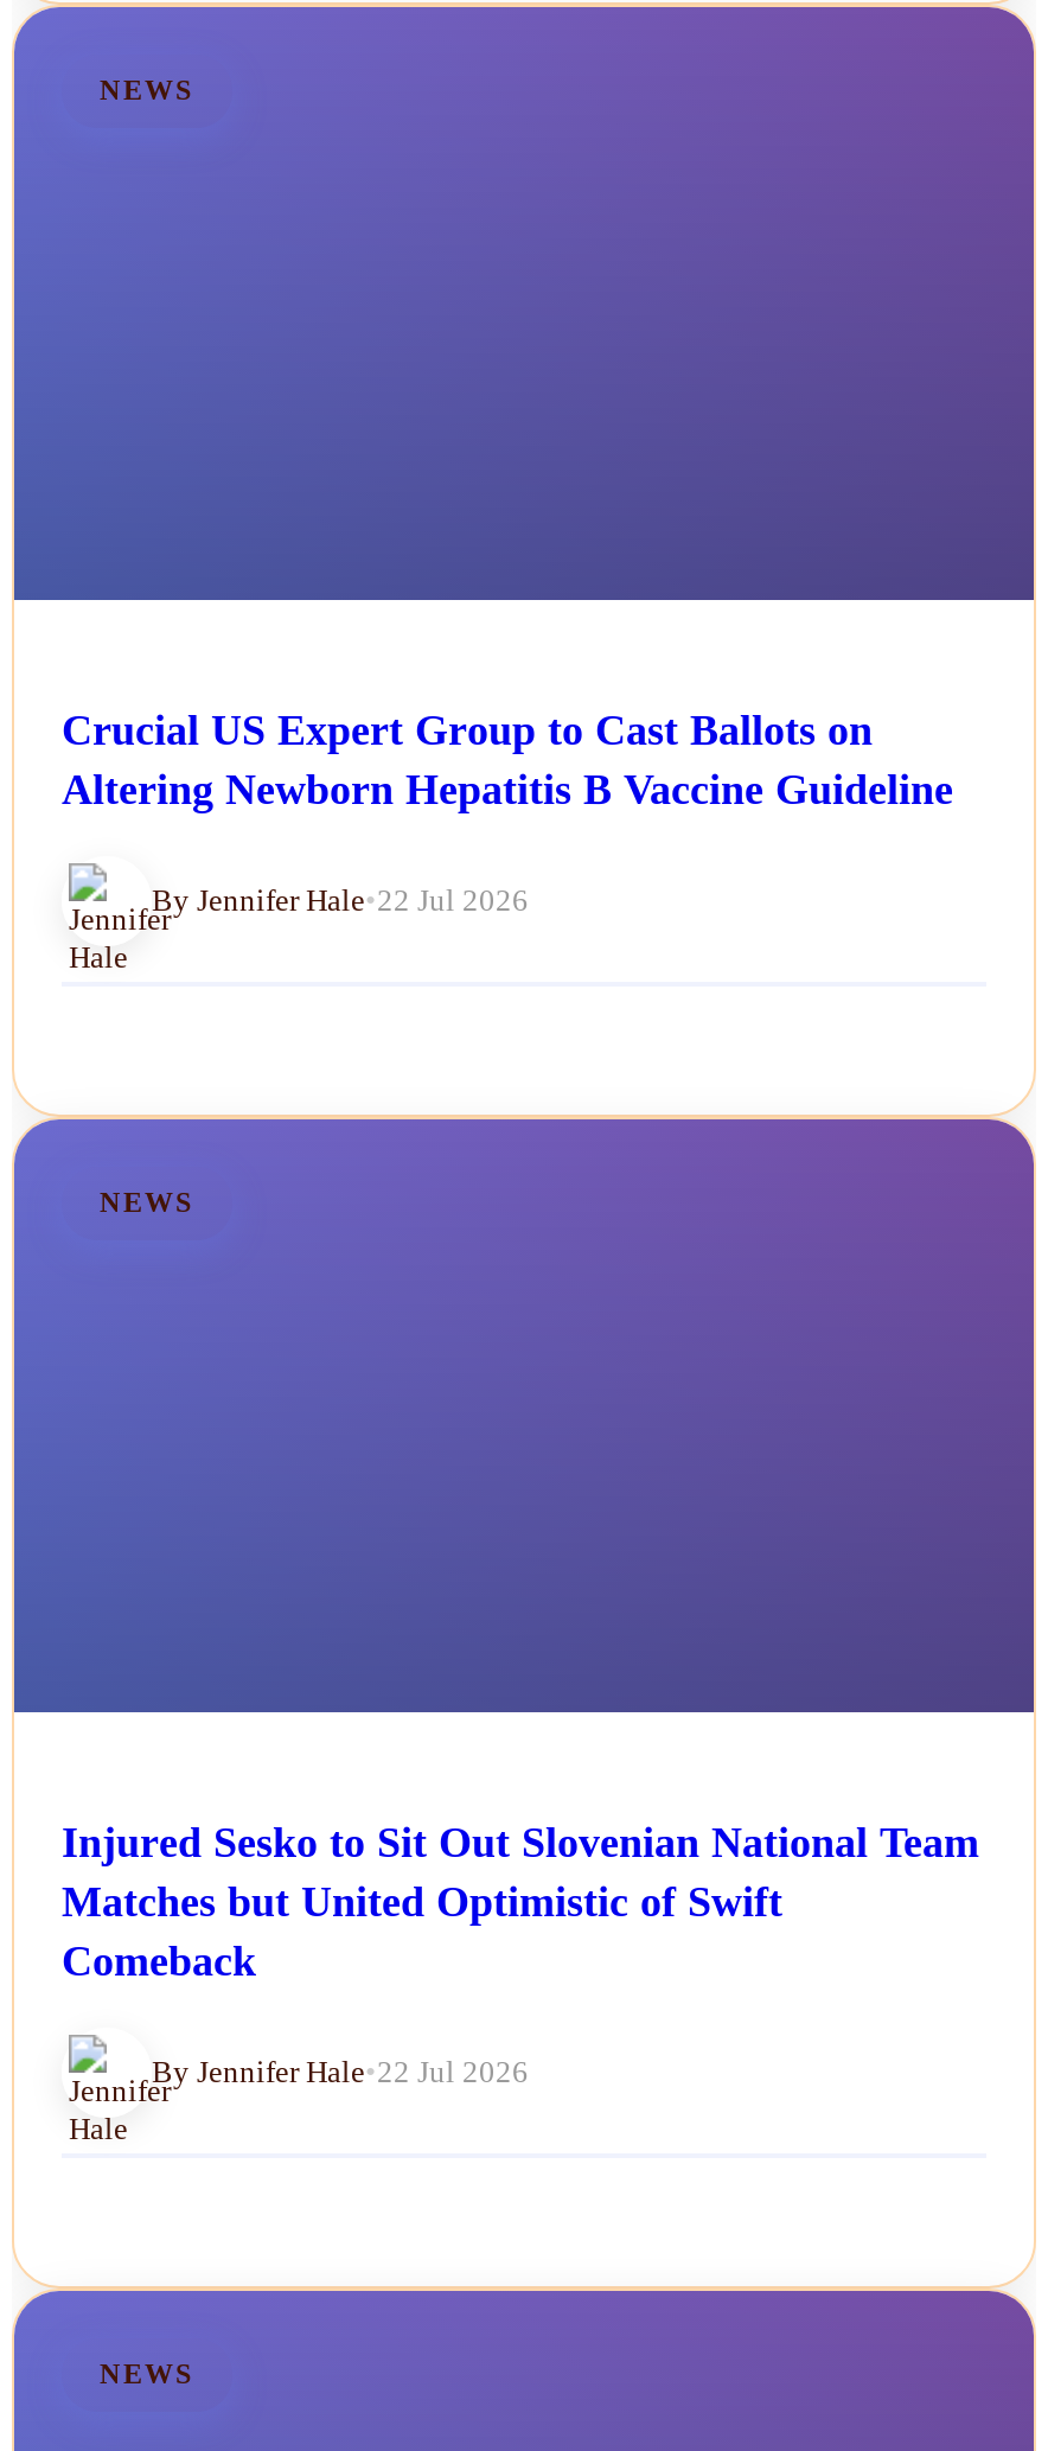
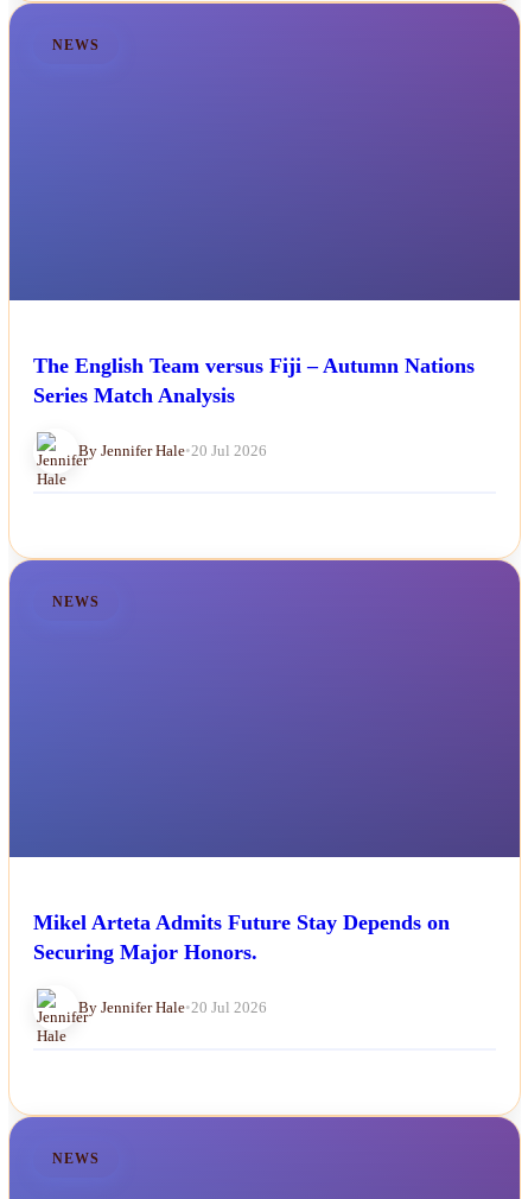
[62,707,953,814] Crucial US Expert Group to Cast Ballots on | Altering Newborn Hepatitis B Vaccine Guideline -> [33,354,475,407] The English Team versus Fiji – Autumn Nations | Series Match Analysis
[152,883,529,918] By Jennifer Hale • 22 Jul 2026 -> [78,442,267,460] By Jennifer Hale • 20 Jul 2026
[62,1819,979,1985] Injured Sesko to Sit Out Slovenian National Team | Matches but United Optimistic of Swift | Comeback -> [33,911,450,964] Mikel Arteta Admits Future Stay Depends on | Securing Major Honors.
[152,2054,529,2090] By Jennifer Hale • 22 Jul 2026 -> [78,999,267,1016] By Jennifer Hale • 20 Jul 2026

